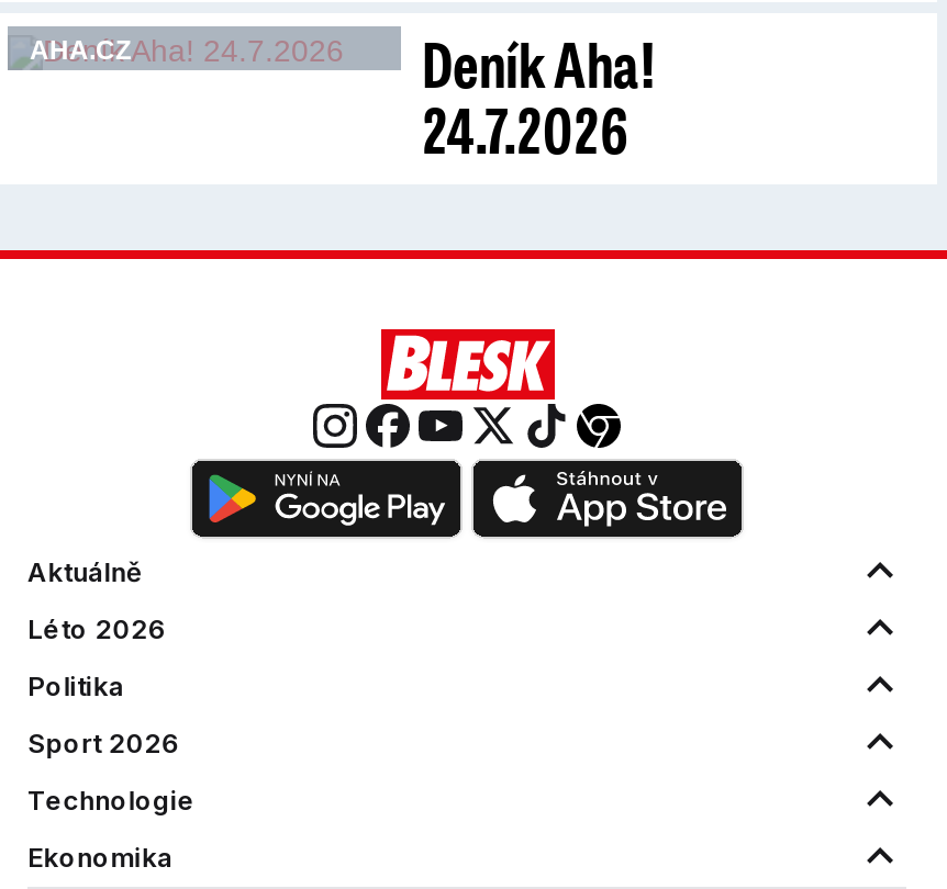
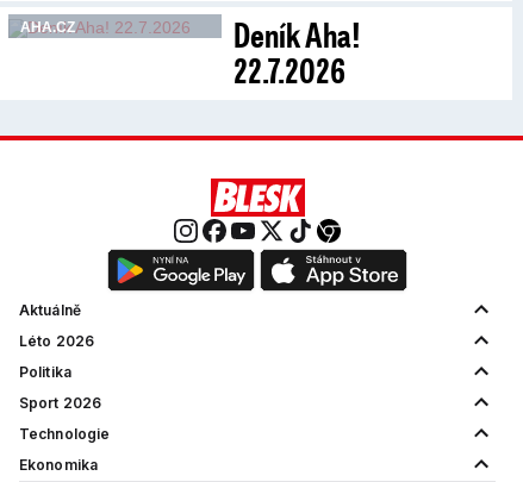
[422,88,628,169] 24.7.2026 -> [233,47,345,92] 22.7.2026

